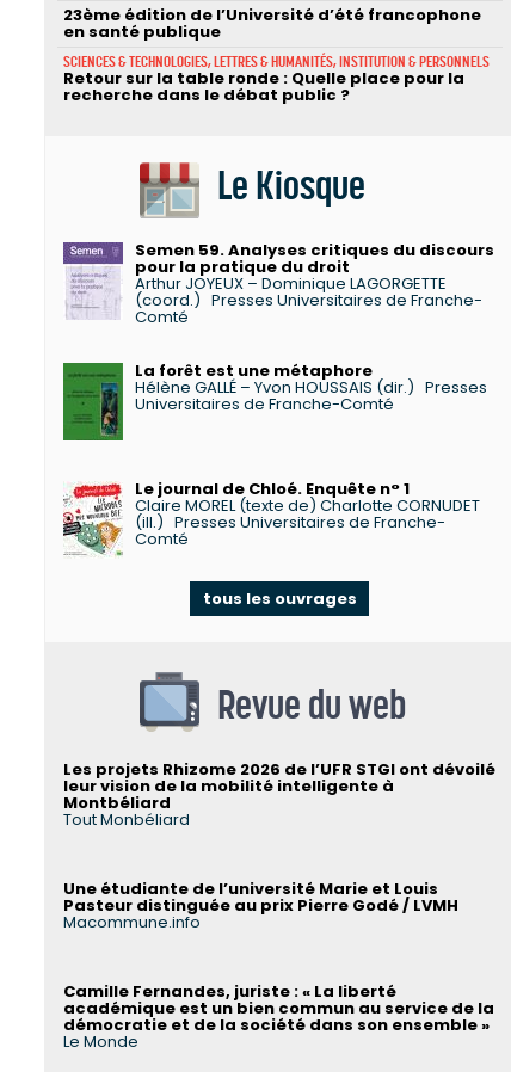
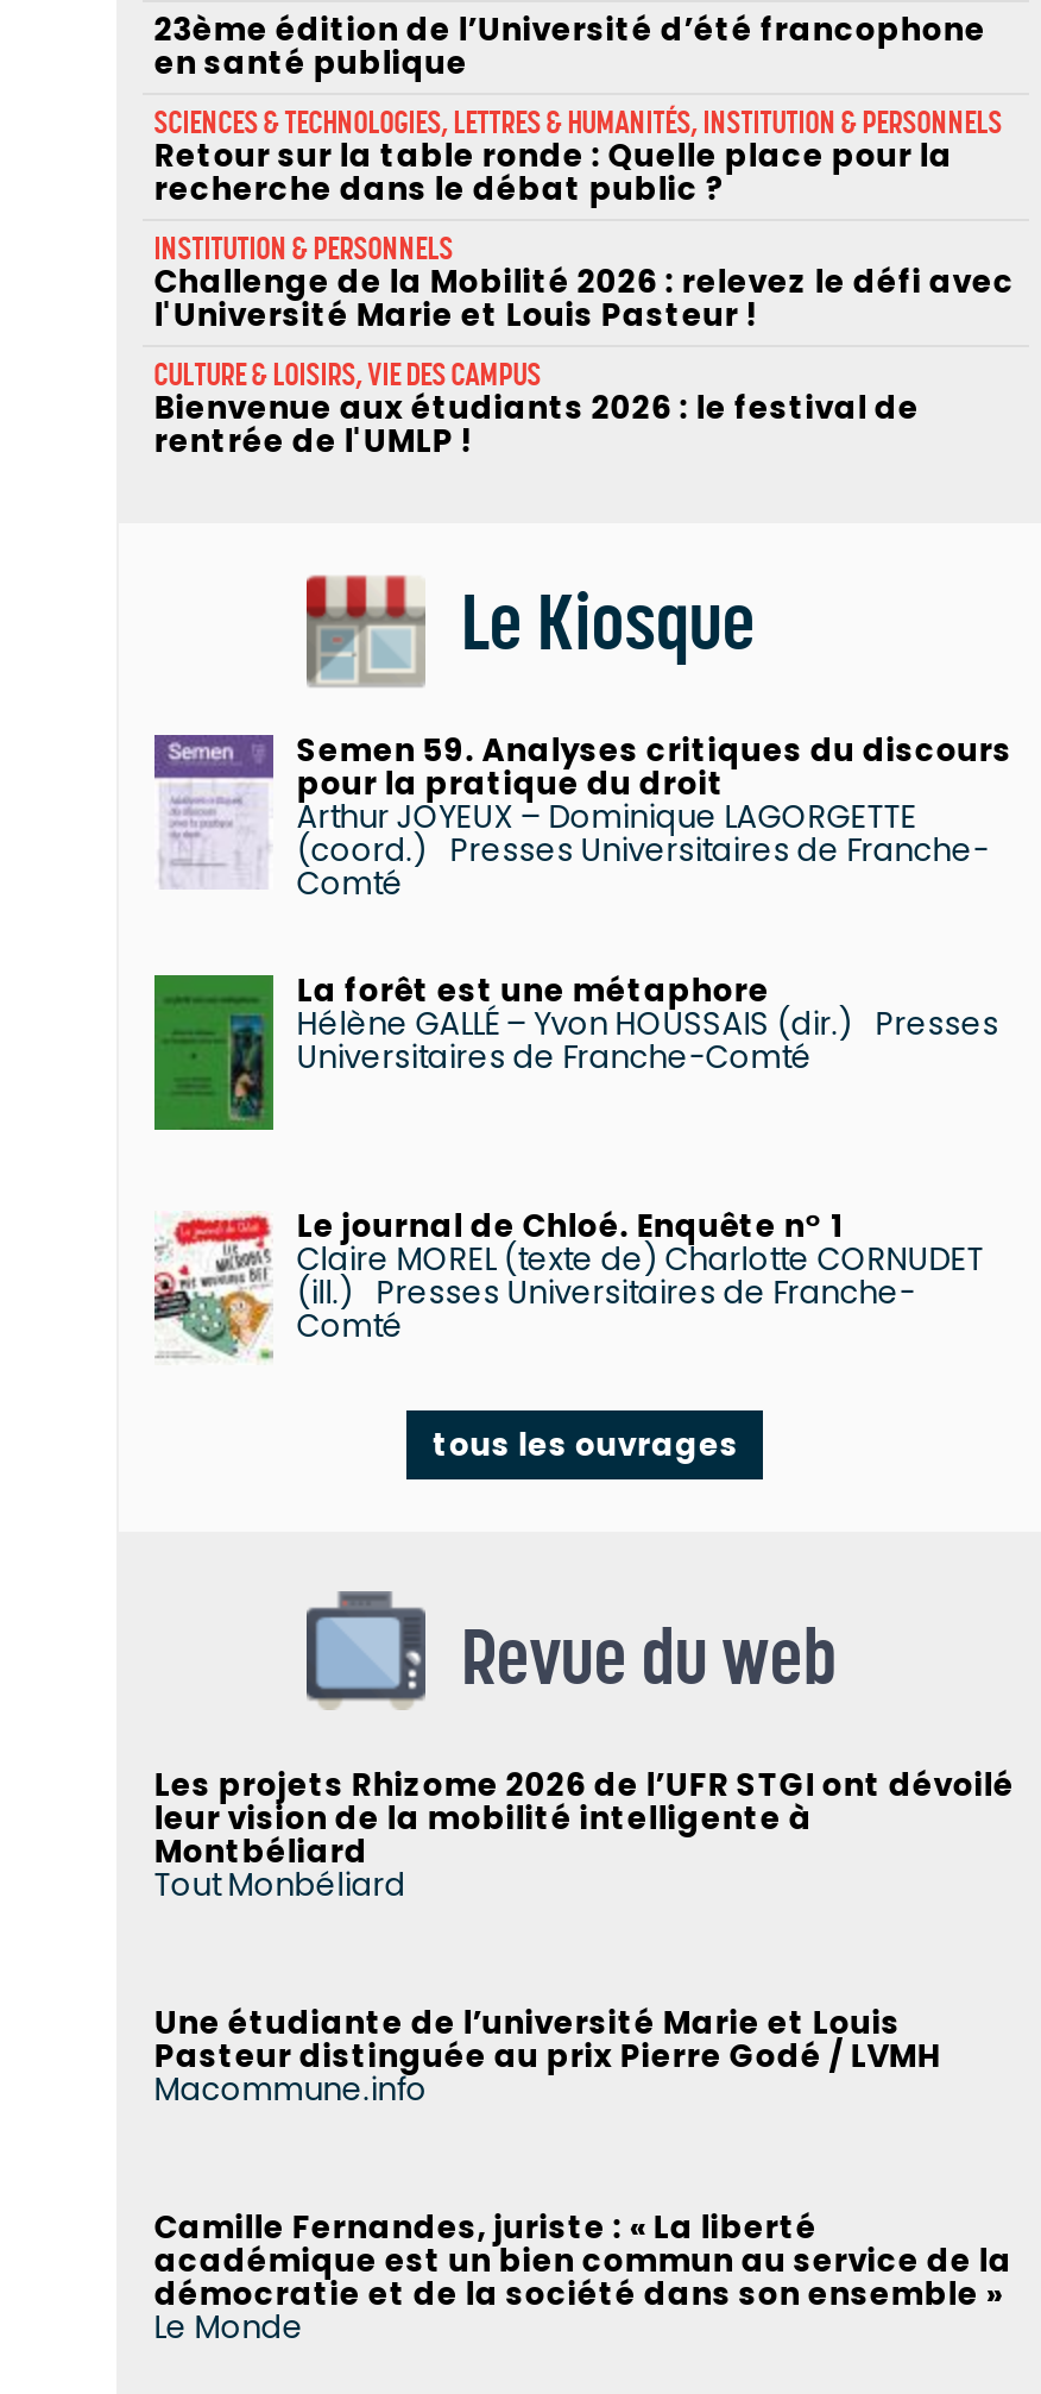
none -> [154,230,1014,463] INSTITUTION & PERSONNELS | Challenge de la Mobilité 2026 : relevez le défi avec | l'Université Marie et Louis Pasteur ! | CULTURE & LOISIRS, VIE DES CAMPUS | Bienvenue aux étudiants 2026 : le festival de | rentrée de l'UMLP !

